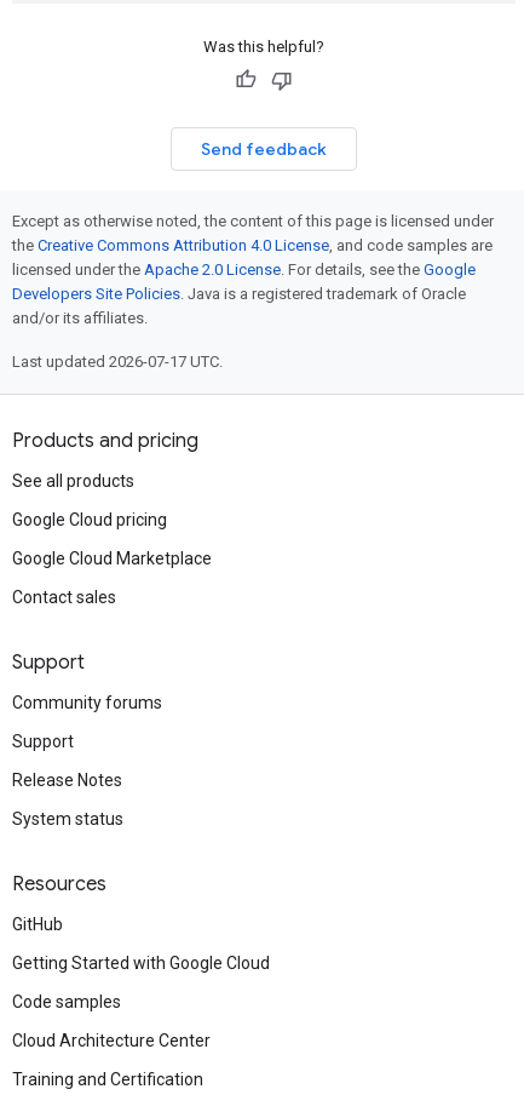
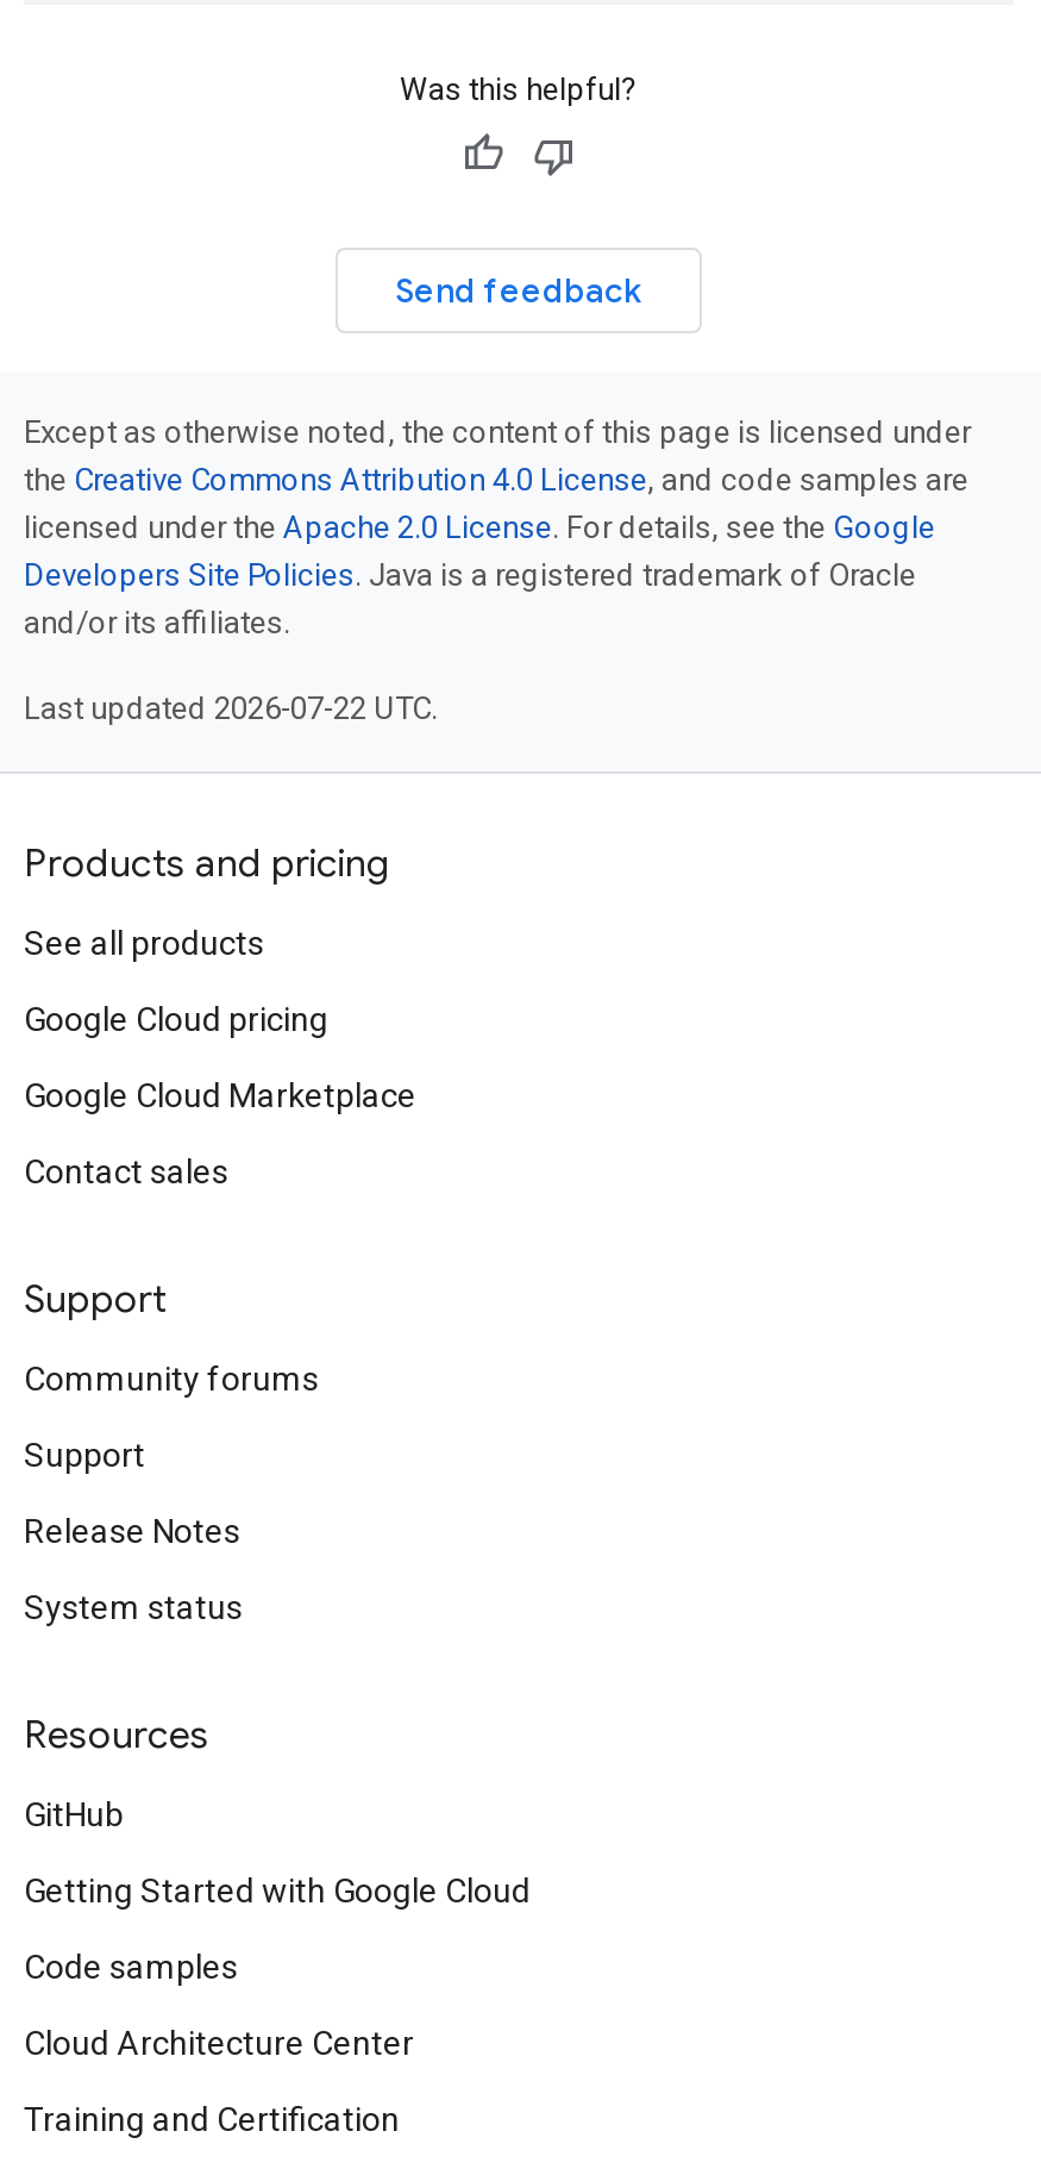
[12,352,223,371] Last updated 2026-07-17 UTC. -> [24,690,438,726] Last updated 2026-07-22 UTC.

